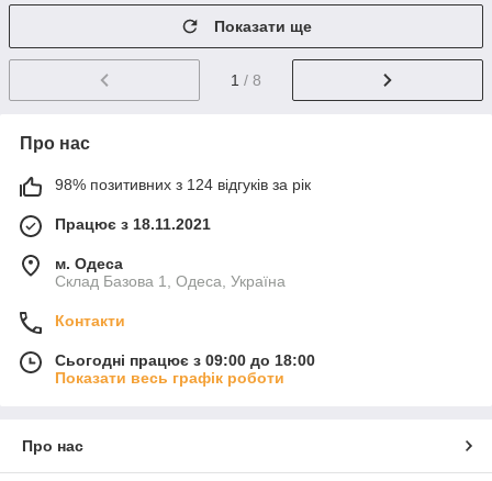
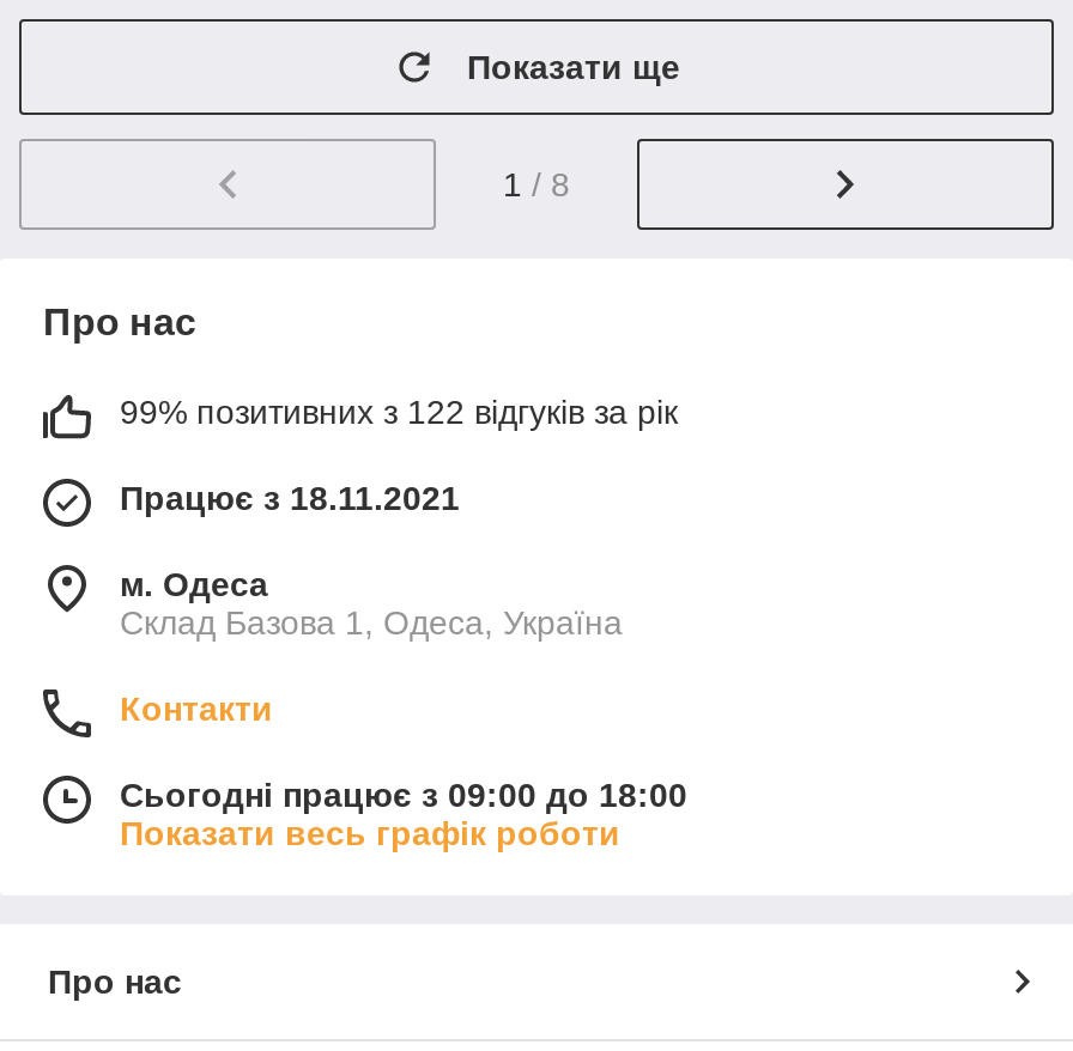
[55,176,311,193] 98% позитивних з 124 відгуків за рік -> [120,393,678,431] 99% позитивних з 122 відгуків за рік

